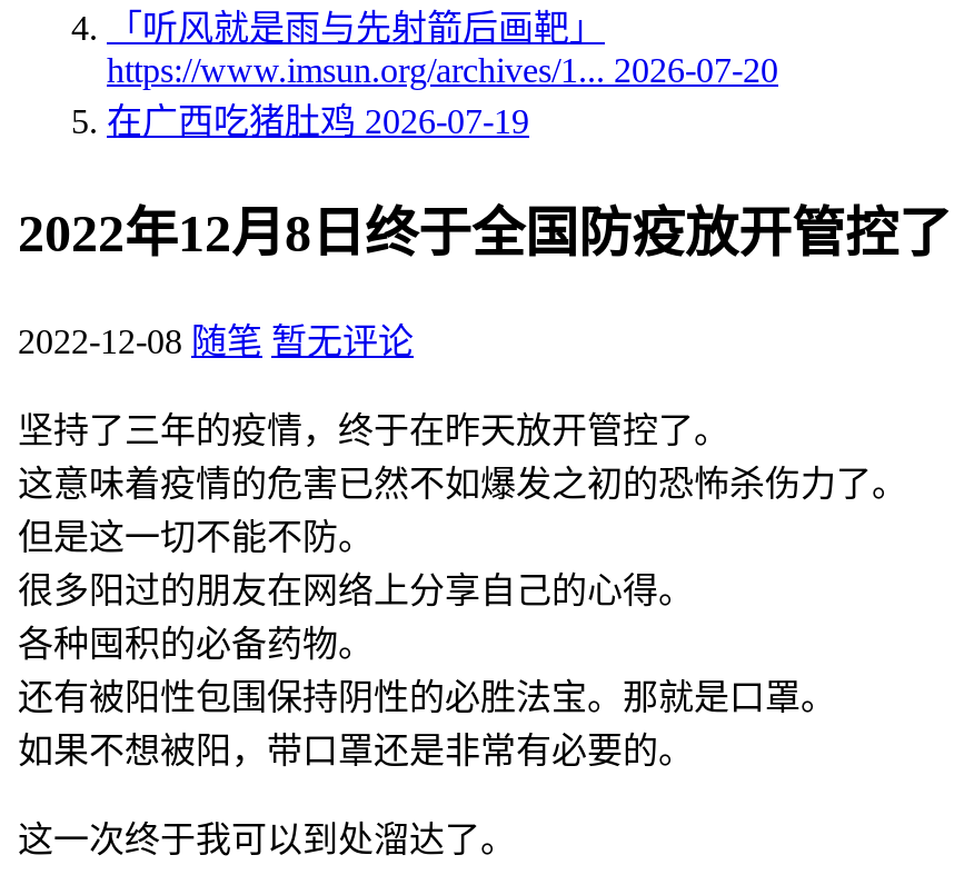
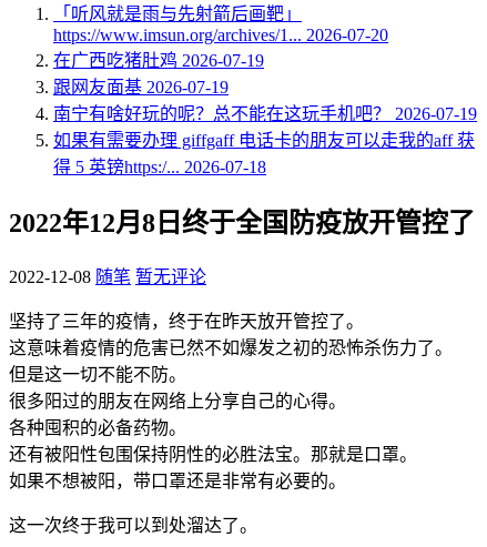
none -> [53,78,477,177] 跟网友面基 2026-07-19 | 南宁有啥好玩的呢？总不能在这玩手机吧？ 2026-07-19 | 如果有需要办理 giffgaff 电话卡的朋友可以走我的aff 获 | 得 5 英镑https:/... 2026-07-18

